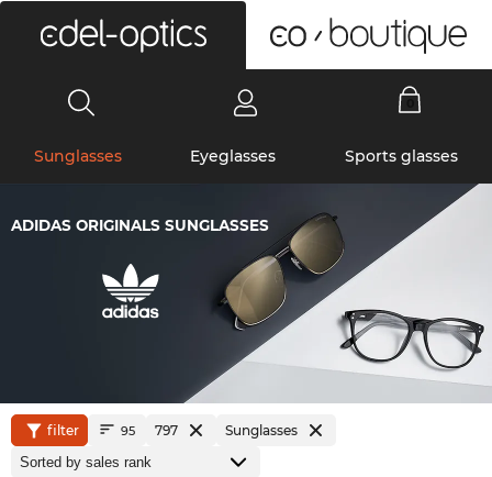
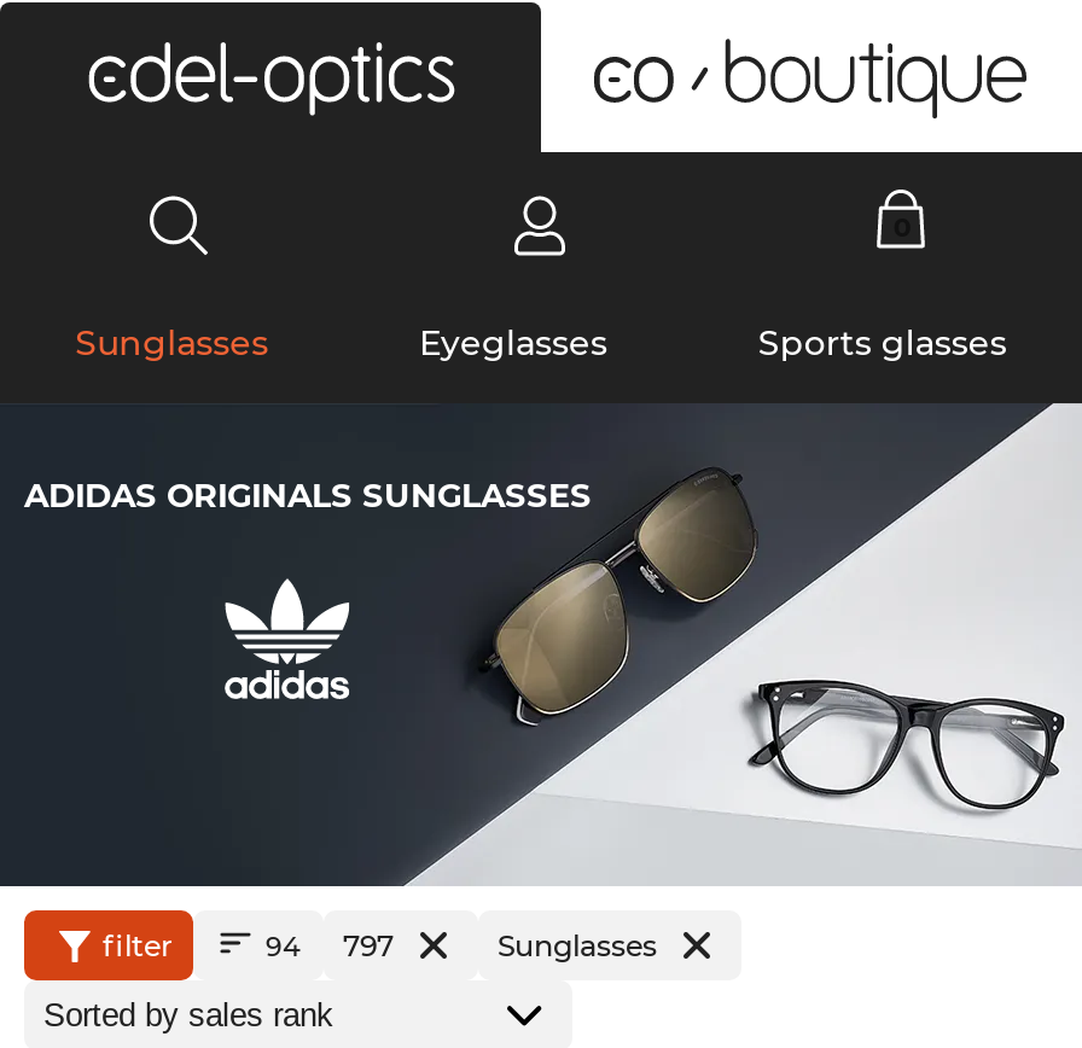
[121,422,178,439] 95 797 -> [266,927,394,963] 94 797

